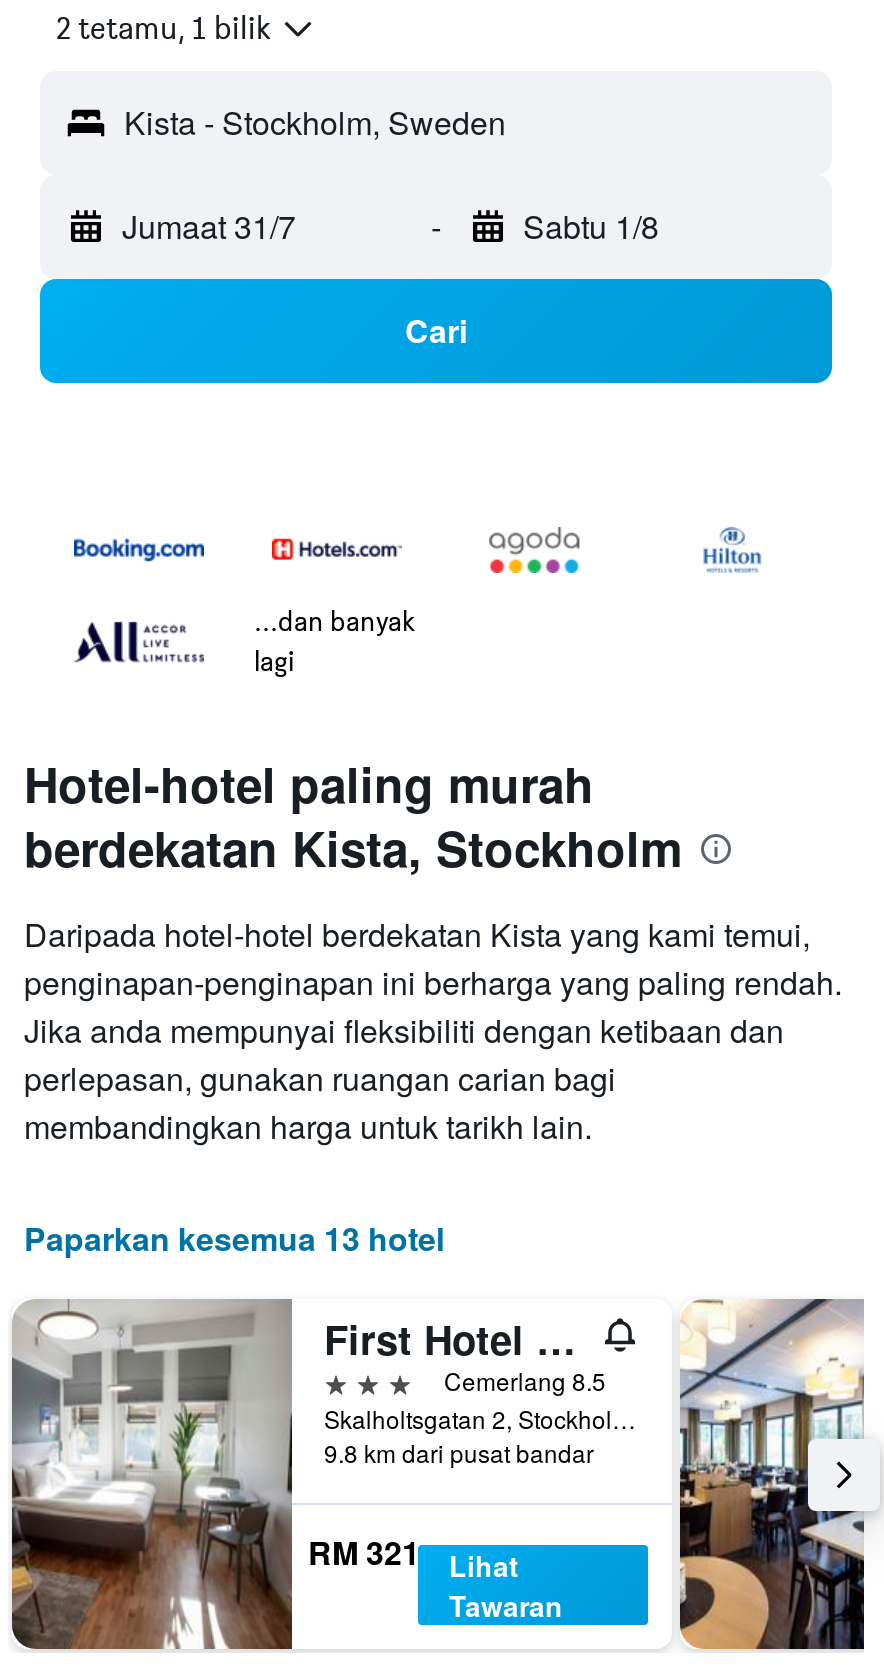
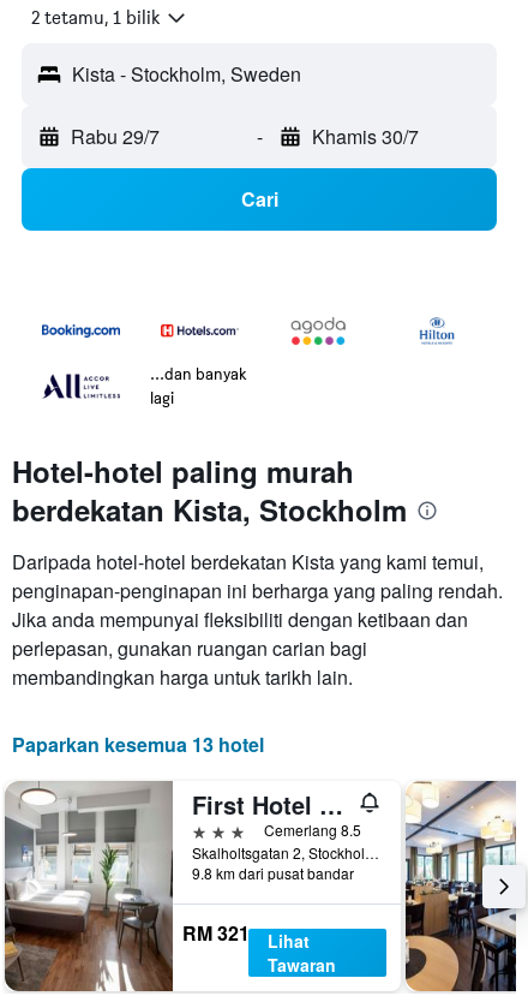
[122,203,296,249] Jumaat 31/7 -> [71,123,160,150] Rabu 29/7
[523,203,659,249] Sabtu 1/8 -> [311,123,418,150] Khamis 30/7

